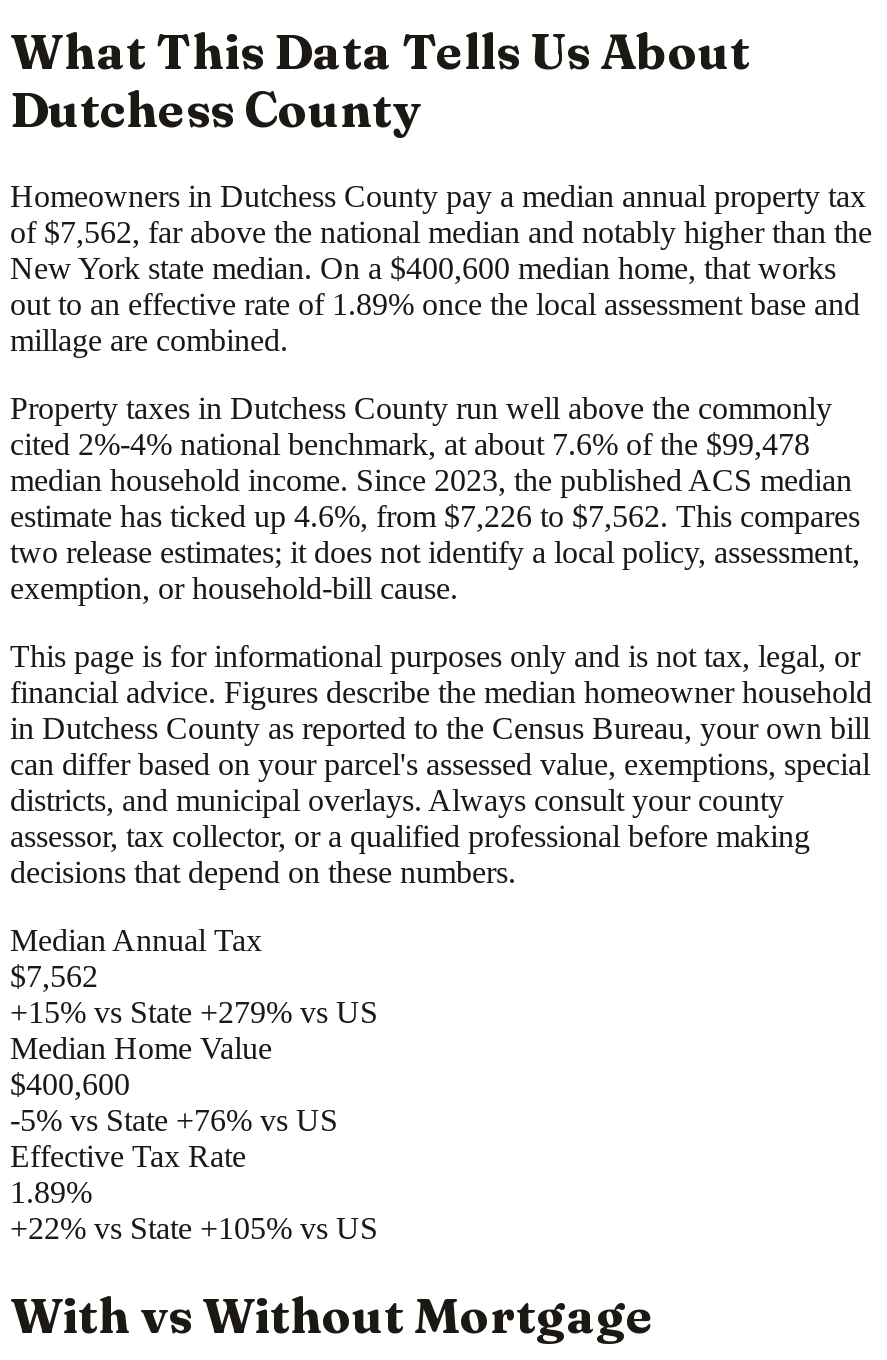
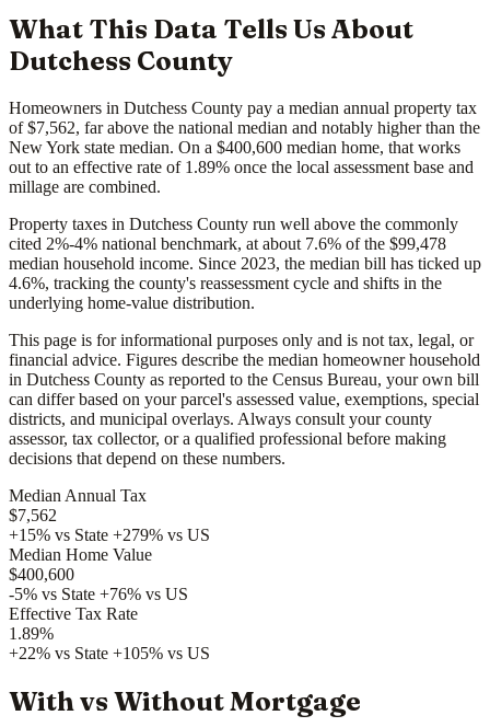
[10,463,860,605] median household income. Since 2023, the published ACS median | estimate has ticked up 4.6%, from $7,226 to $7,562. This compares | two release estimates; it does not identify a local policy, assessment, | exemption, or household-bill cause. -> [9,254,481,312] median household income. Since 2023, the median bill has ticked up | 4.6%, tracking the county's reassessment cycle and shifts in the | underlying home-value distribution.

